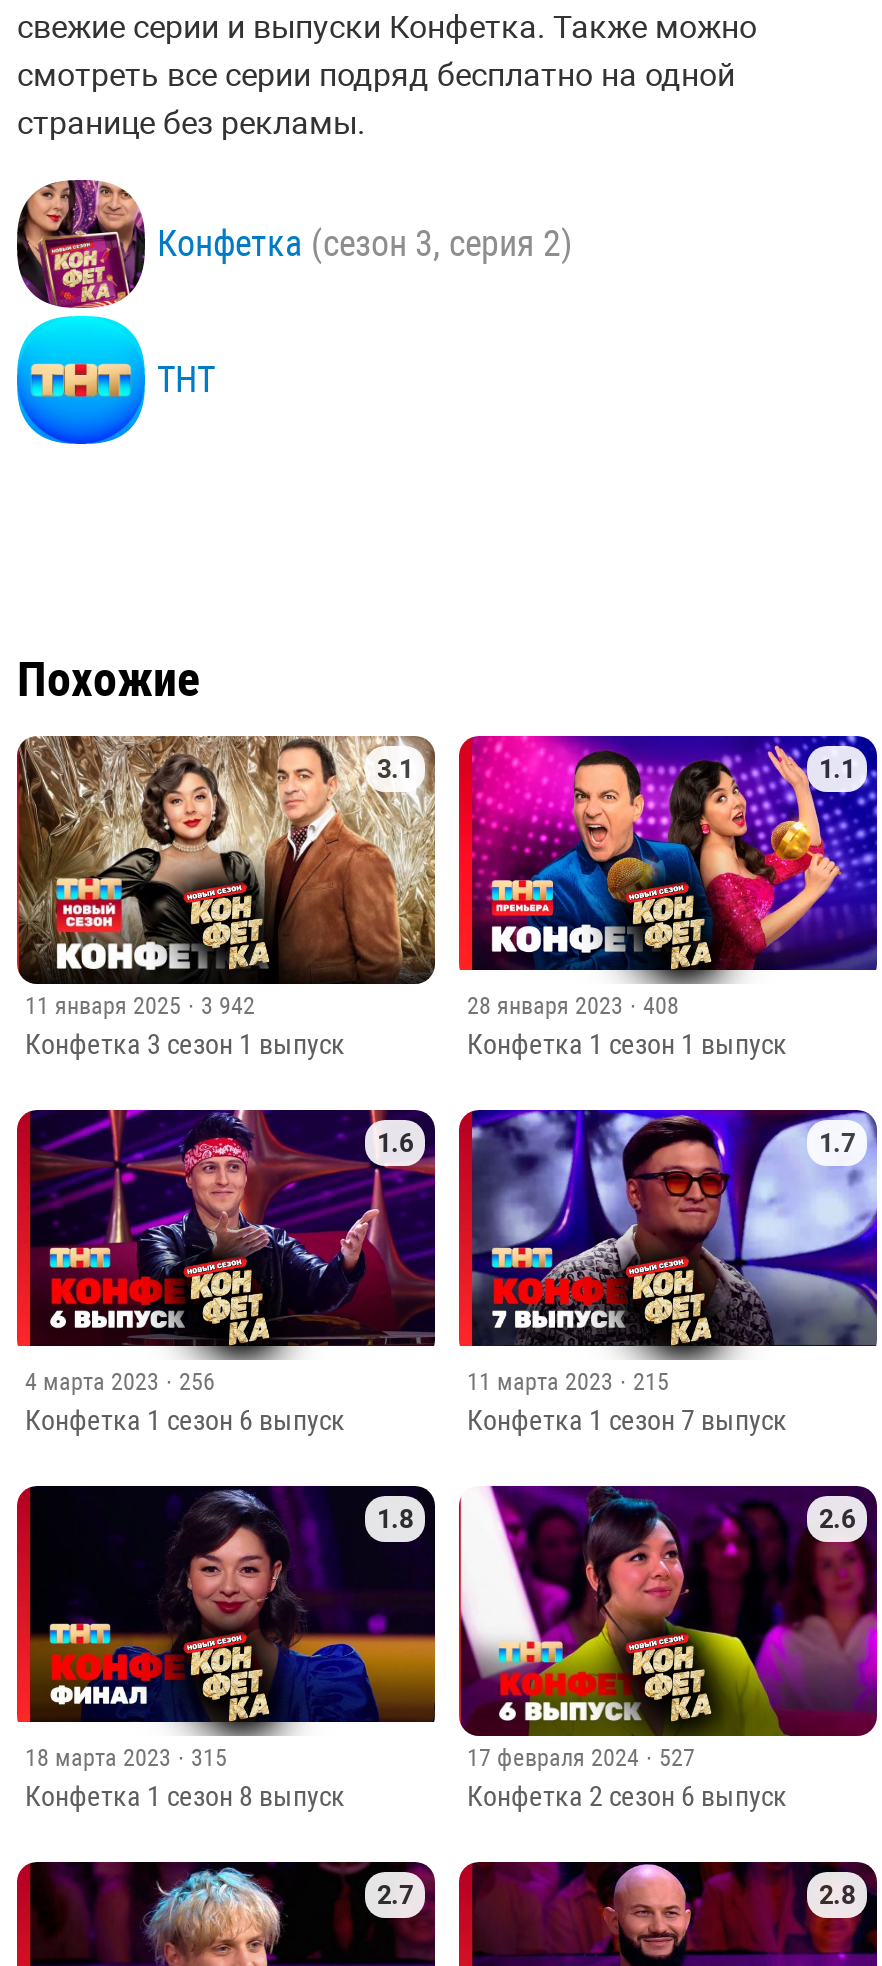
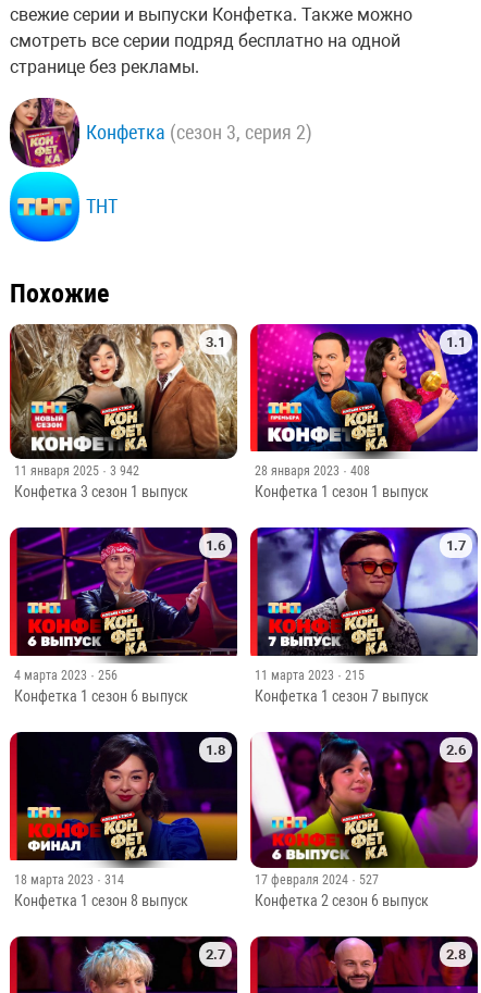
[25,1743,227,1771] 18 марта 2023 · 315 -> [14,872,124,887] 18 марта 2023 · 314

